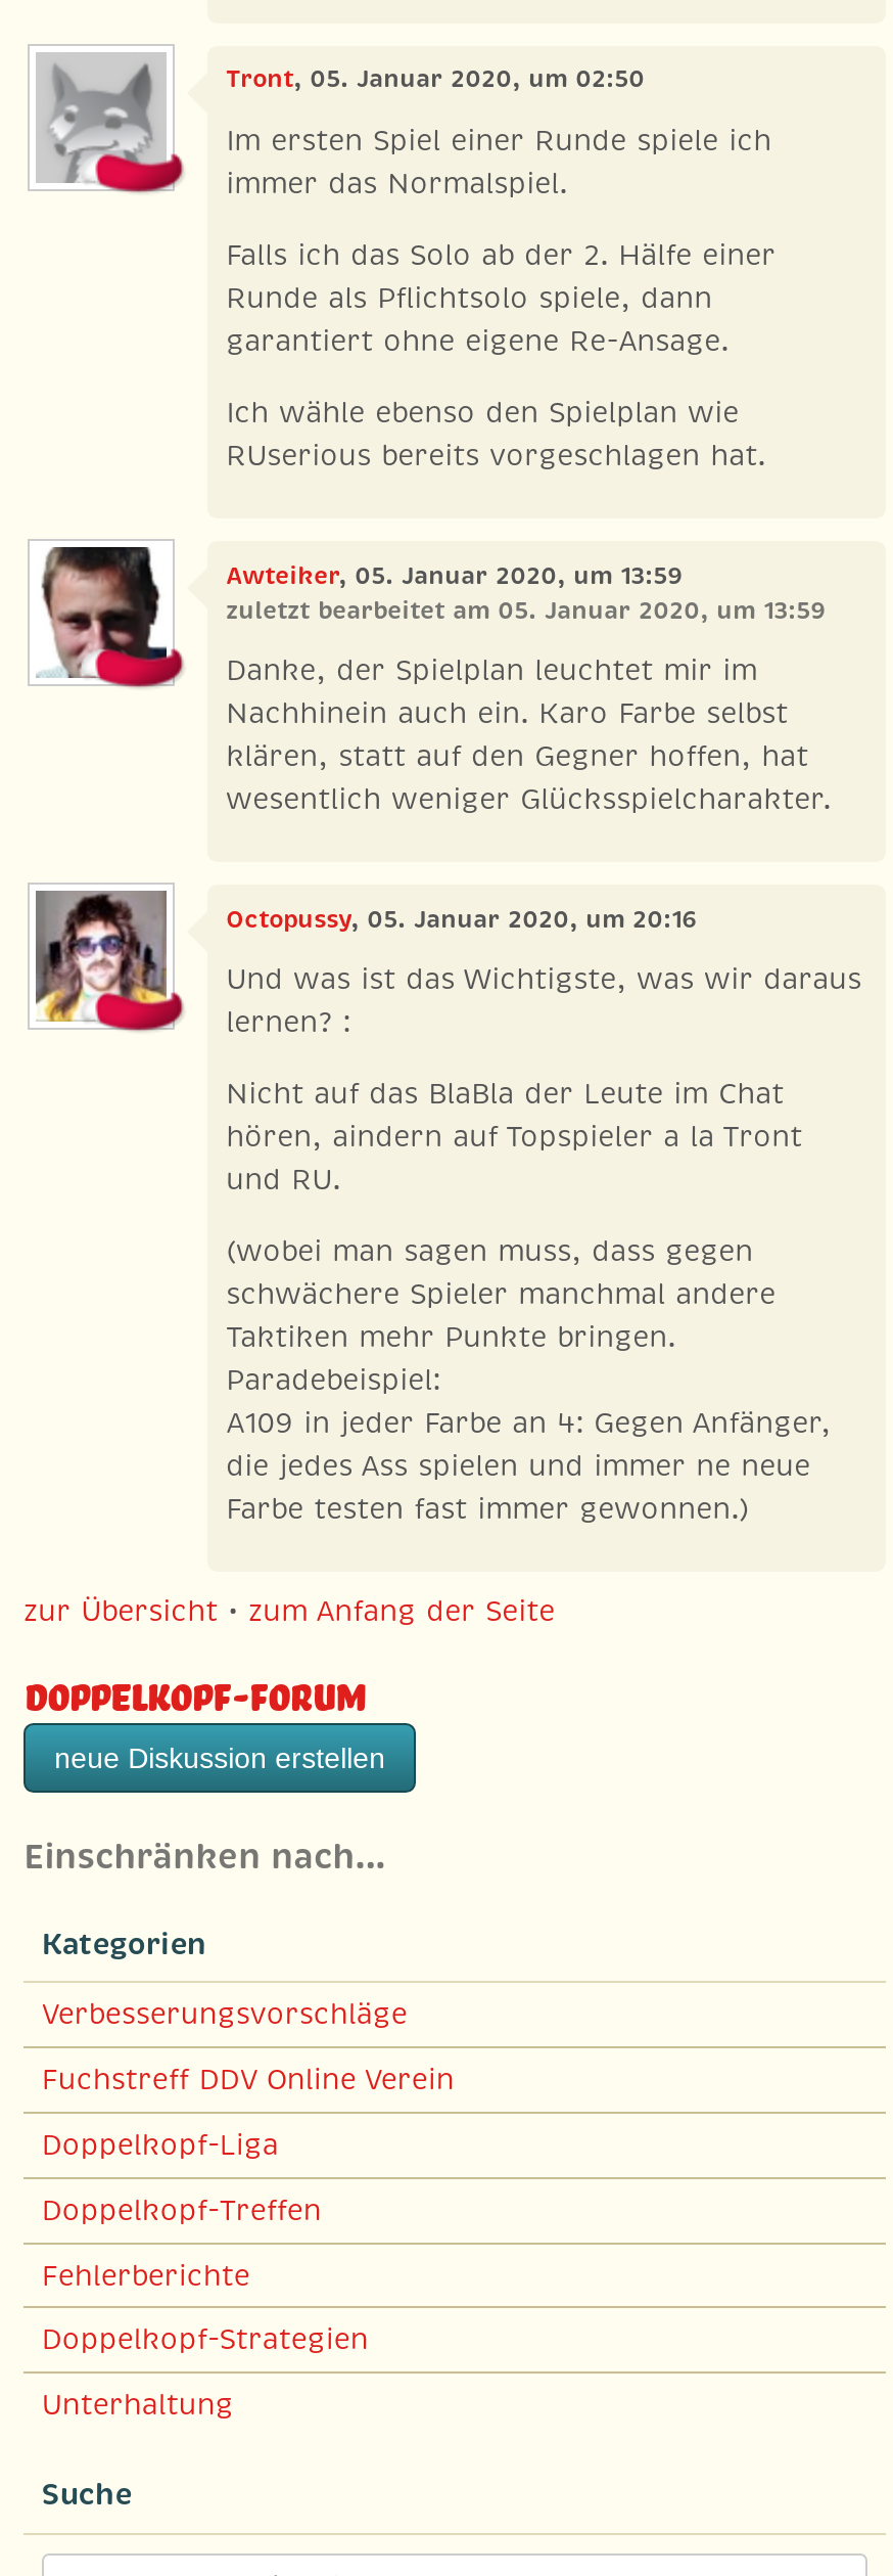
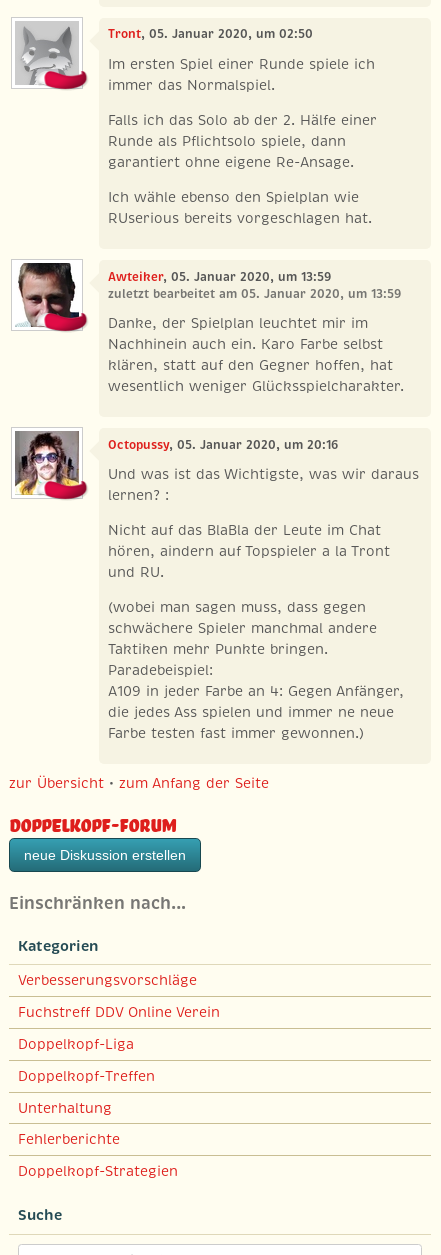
moved [42,2256,369,2358] -> [18,1130,178,1180]: Fehlerberichte | Doppelkopf-Strategien
moved [42,2386,234,2423] -> [18,1098,112,1116]: Unterhaltung

